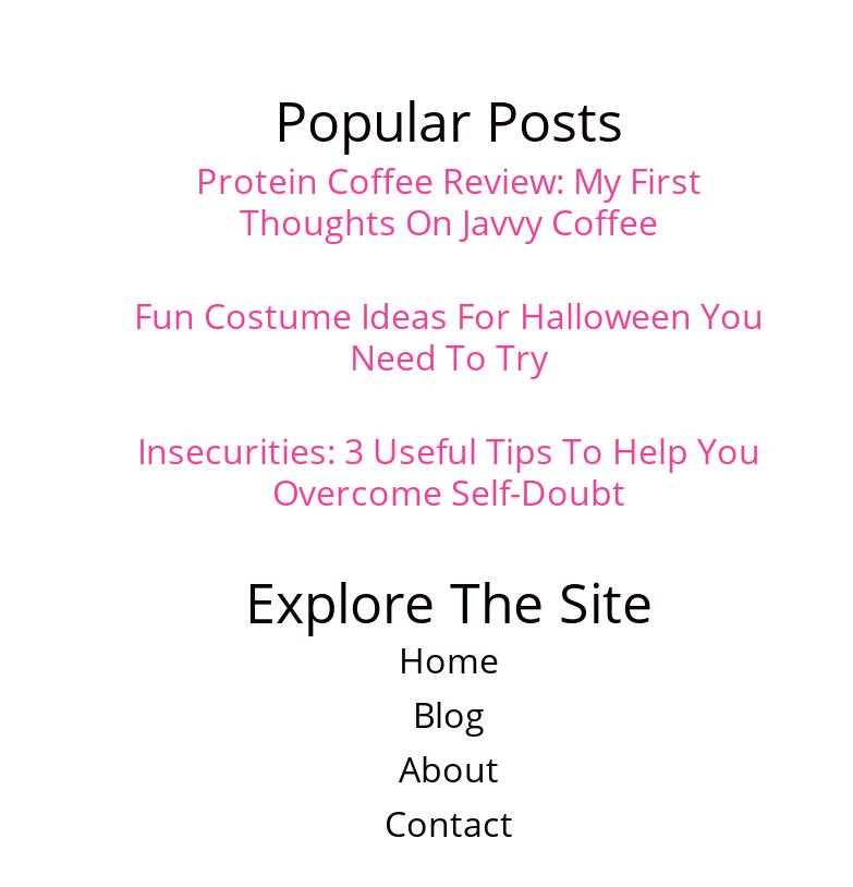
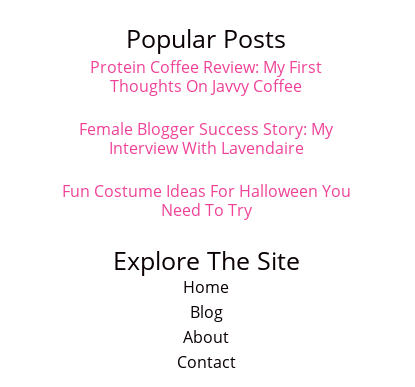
none -> [79,118,333,159] Female Blogger Success Story: My | Interview With Lavendaire
moved [134,293,764,382] -> [61,180,350,221]: Fun Costume Ideas For Halloween You | Need To Try
[137,428,760,517] Insecurities: 3 Useful Tips To Help You | Overcome Self-Doubt -> none

